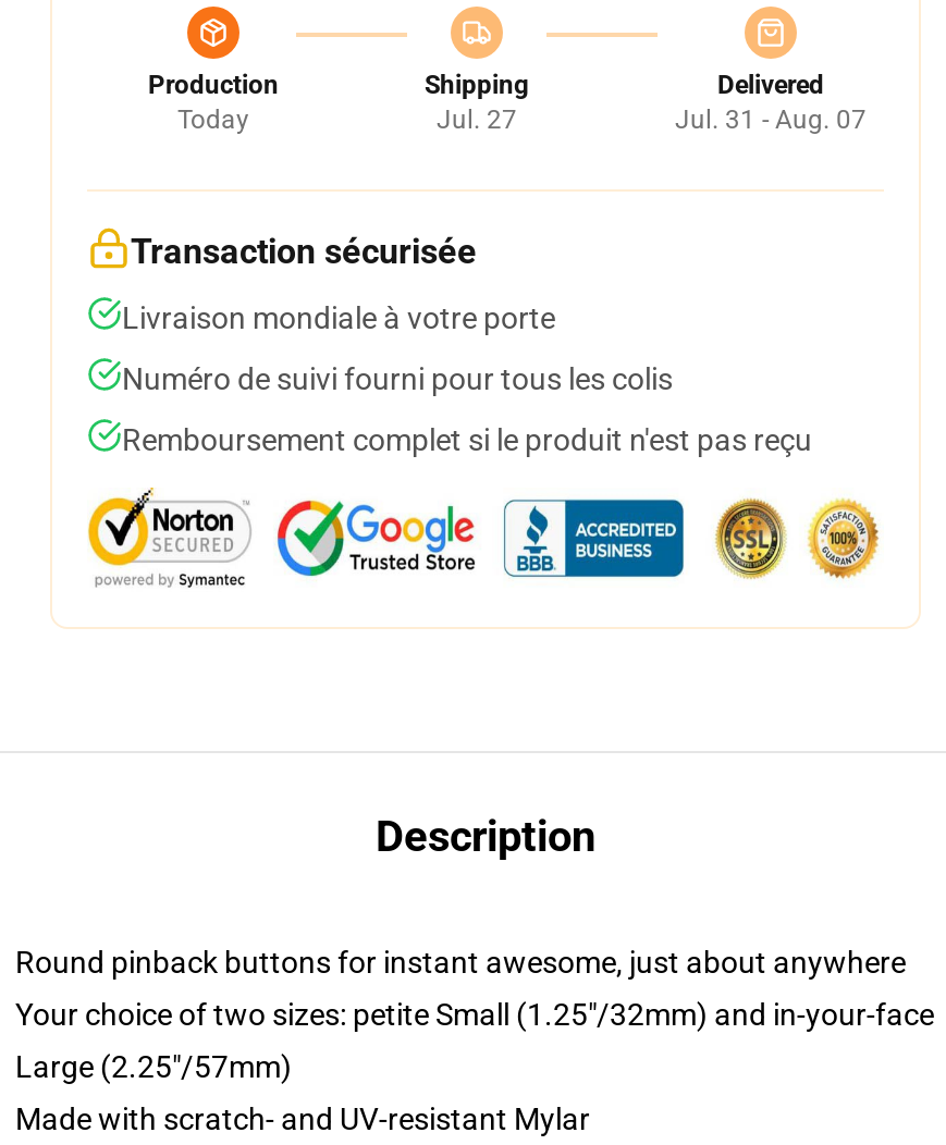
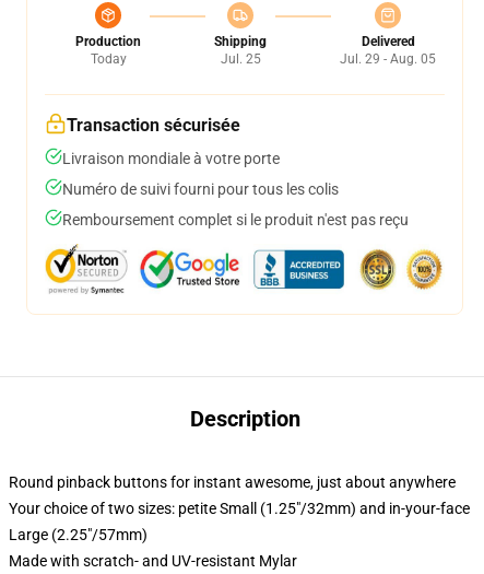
[437,104,517,135] Jul. 27 -> [220,51,261,67] Jul. 25
[675,104,867,135] Jul. 31 - Aug. 07 -> [340,51,436,67] Jul. 29 - Aug. 05

